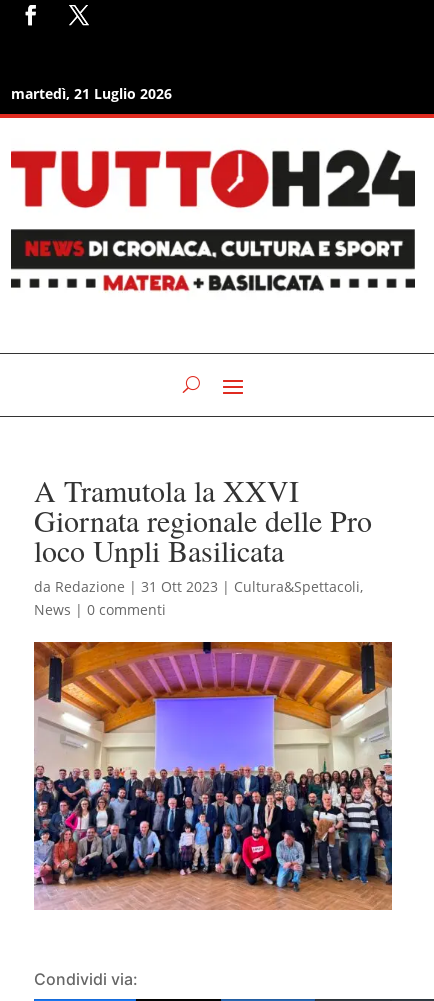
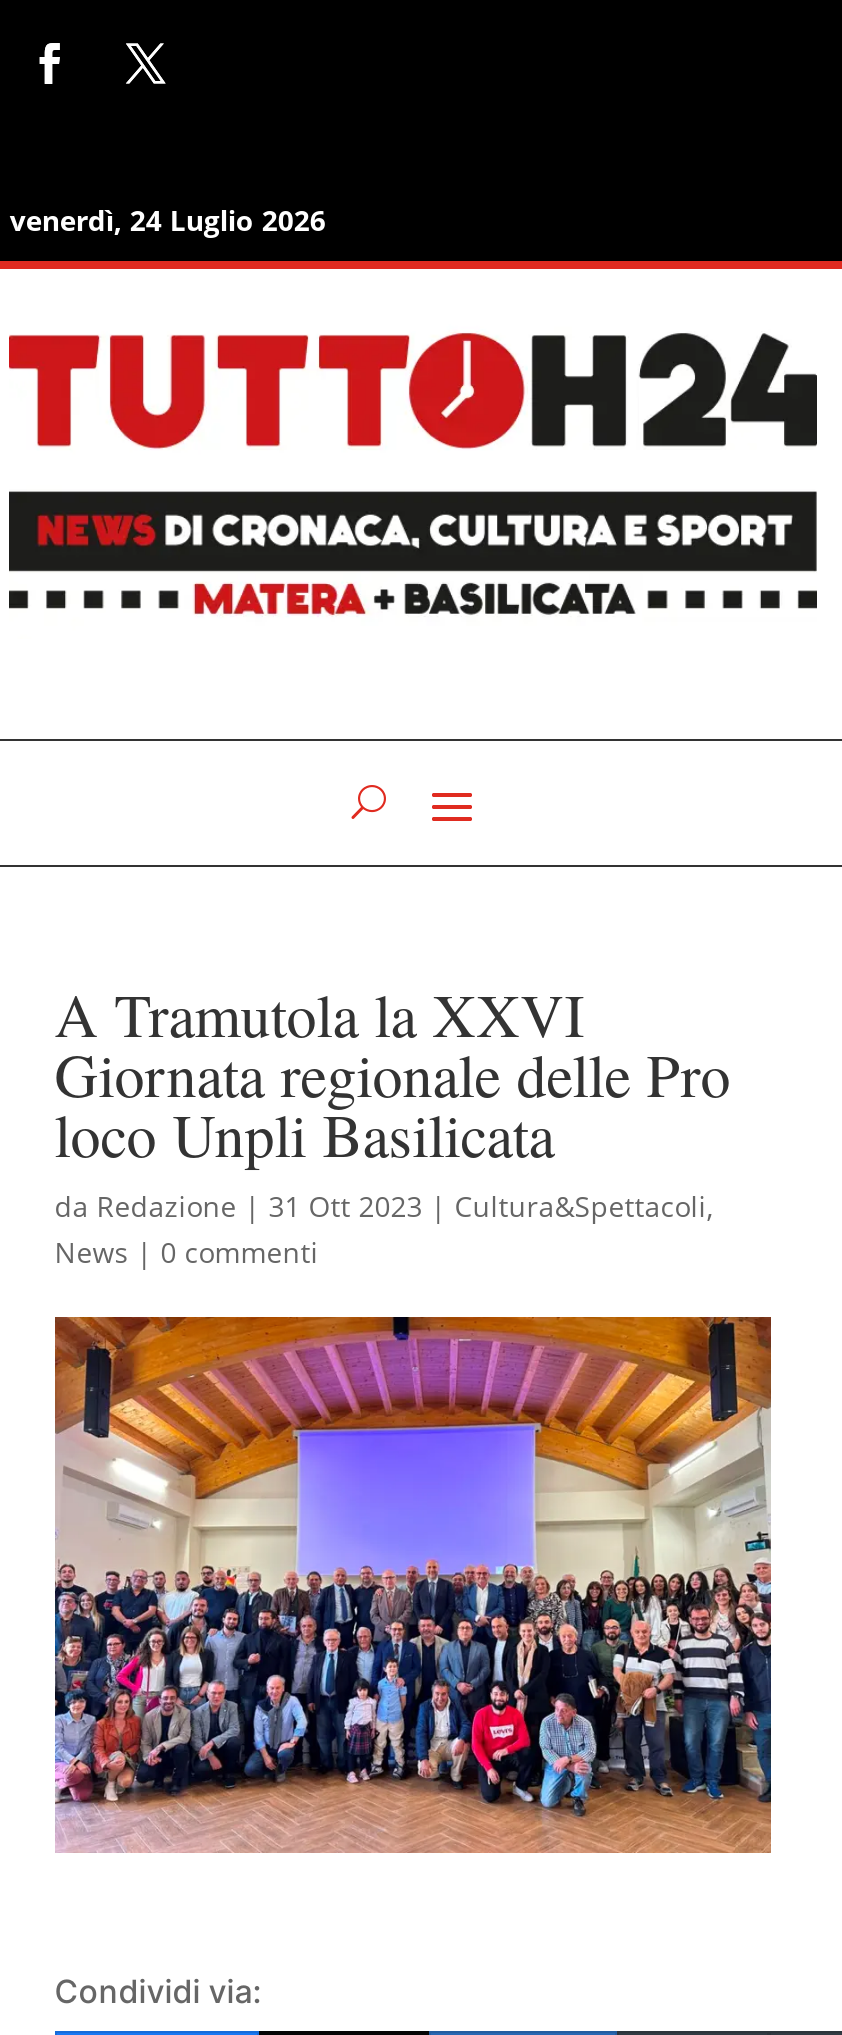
[11,84,172,103] martedì, 21 Luglio 2026 -> [10,201,326,239] venerdì, 24 Luglio 2026

